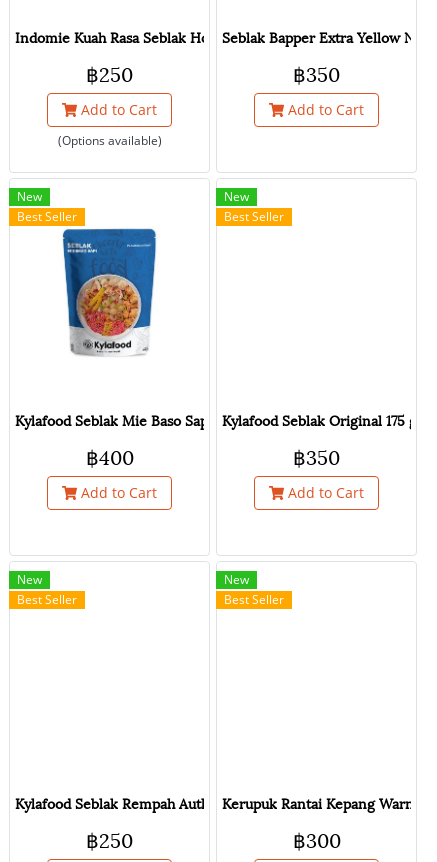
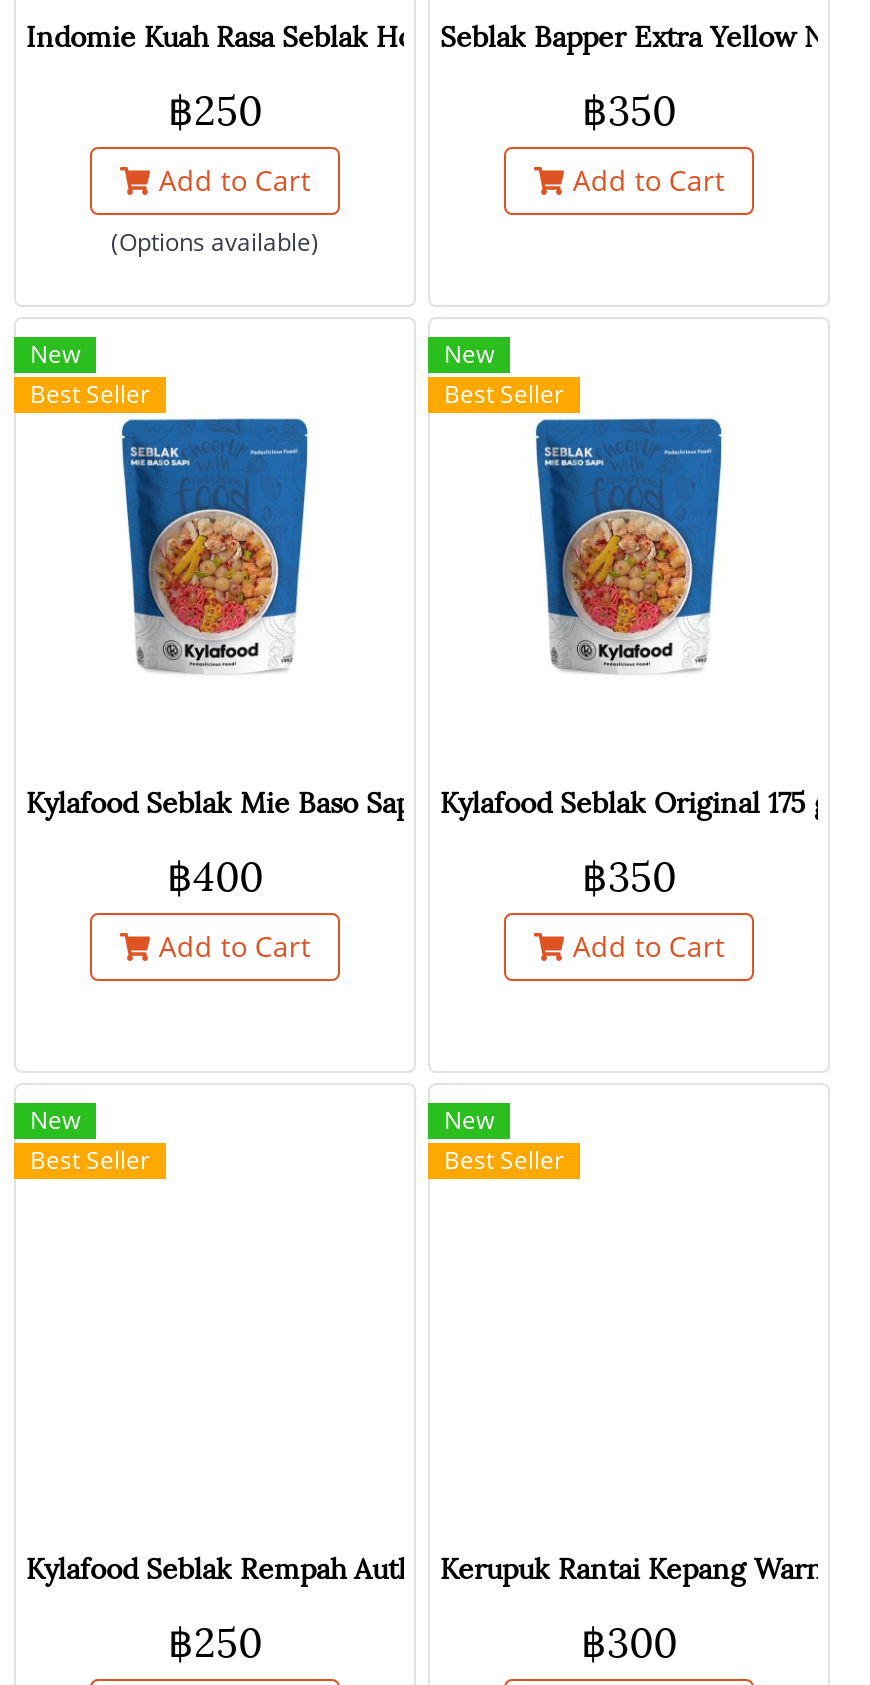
none -> [534,417,724,675] [image]

